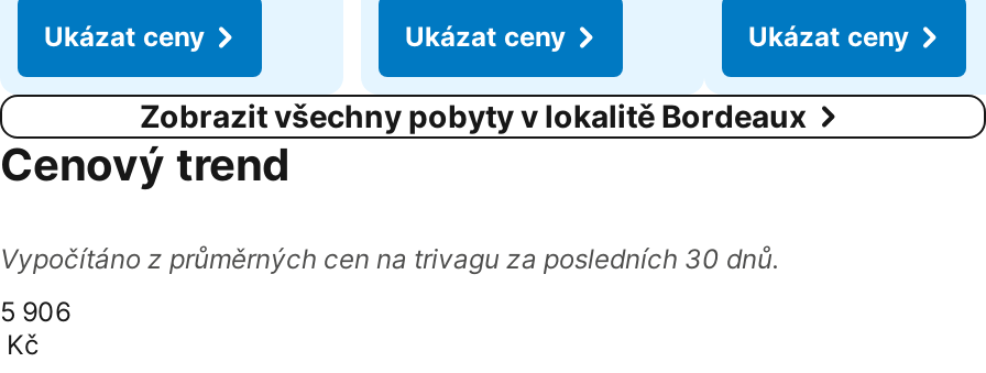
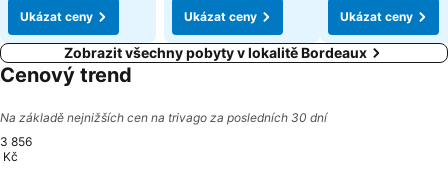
[0,242,779,275] Vypočítáno z průměrných cen na trivagu za posledních 30 dnů. -> [0,110,327,125] Na základě nejnižších cen na trivago za posledních 30 dní
[0,295,70,328] 5 906 -> [0,134,32,149] 3 856

